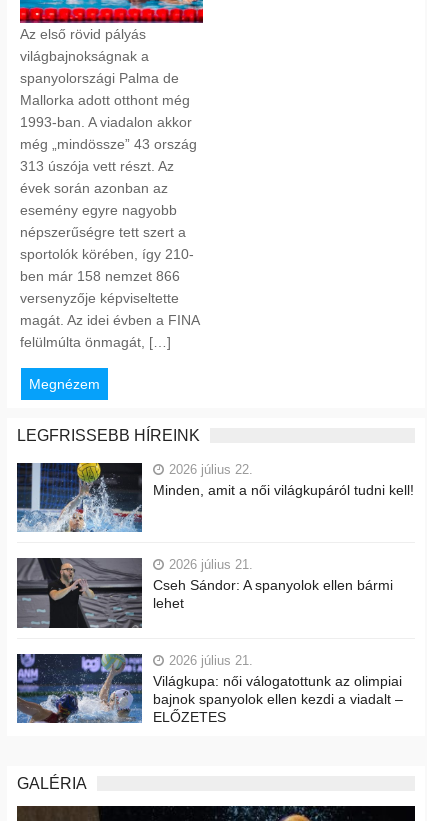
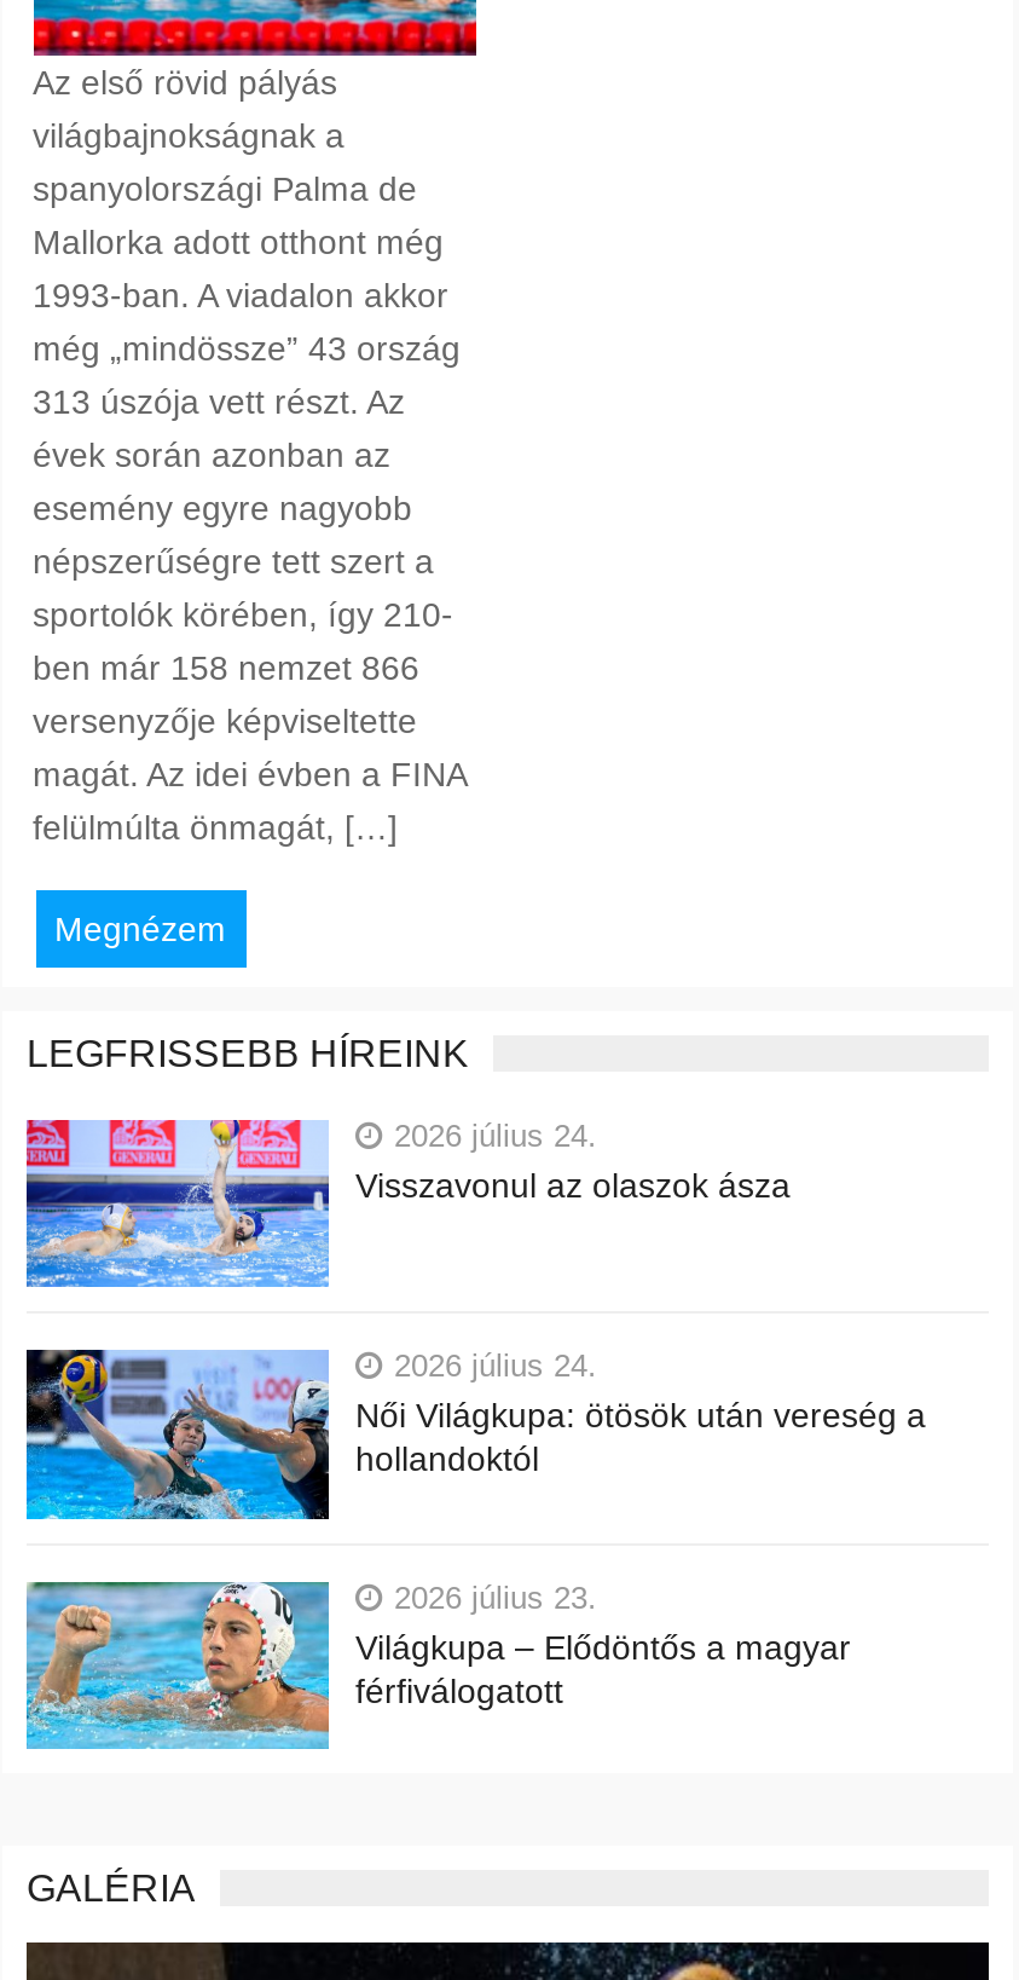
[16,462,414,533] [image] | 2026 július 22. | Minden, amit a női világkupáról tudni kell! -> [24,1117,791,1287] [image] | 2026 július 24. | Visszavonul az olaszok ásza
[16,557,393,629] [image] | 2026 július 21. | Cseh Sándor: A spanyolok ellen bármi | lehet -> [24,1347,926,1522] [image] | 2026 július 24. | Női Világkupa: ötösök után vereség a | hollandoktól
[16,653,403,725] [image] | 2026 július 21. | Világkupa: női válogatottunk az olimpiai | bajnok spanyolok ellen kezdi a viadalt – | ELŐZETES -> [24,1579,851,1749] [image] | 2026 július 23. | Világkupa – Elődöntős a magyar | férfiválogatott

